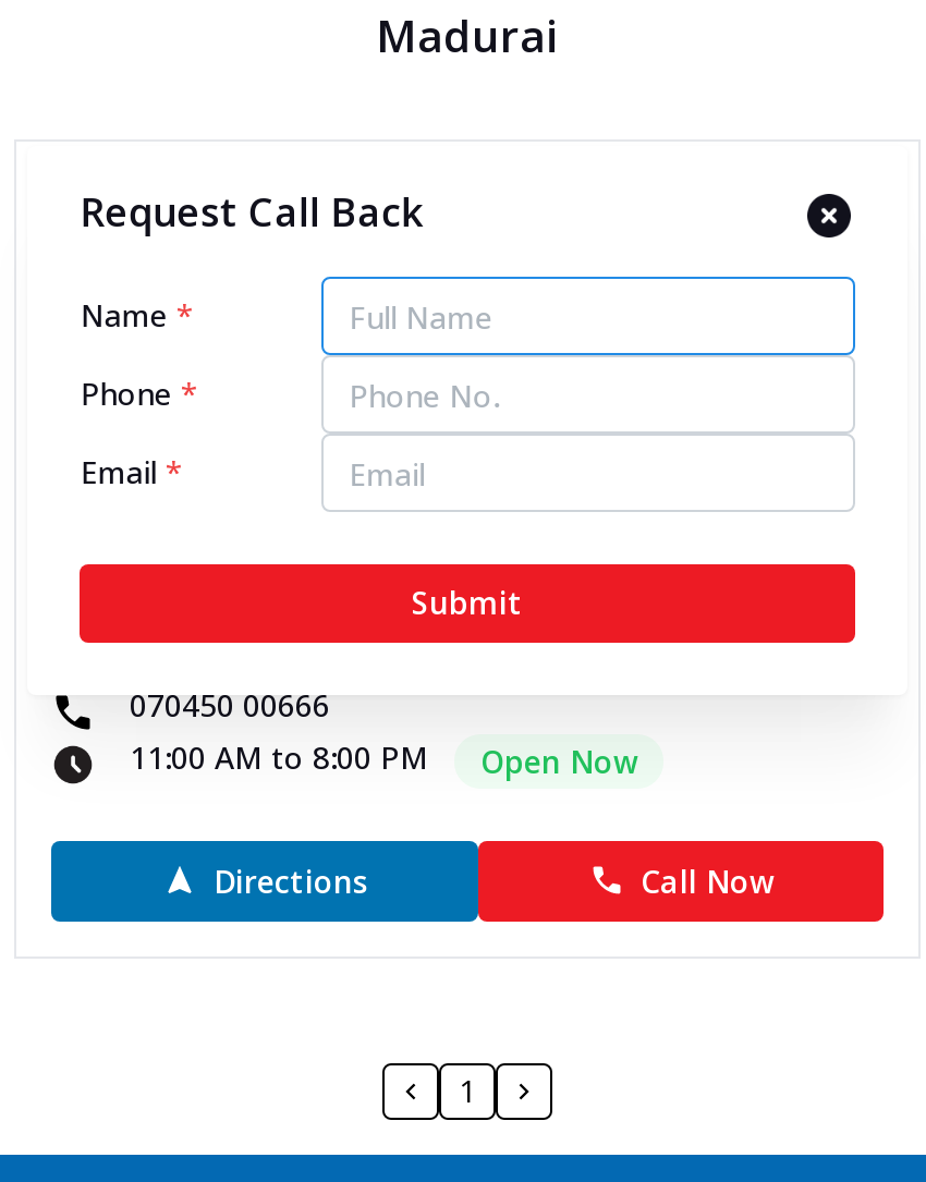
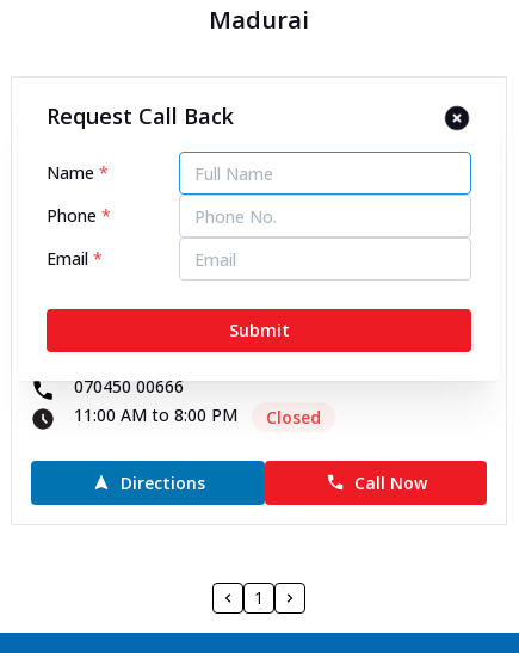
[480,741,637,782] Open Now -> [266,406,321,429] Closed

